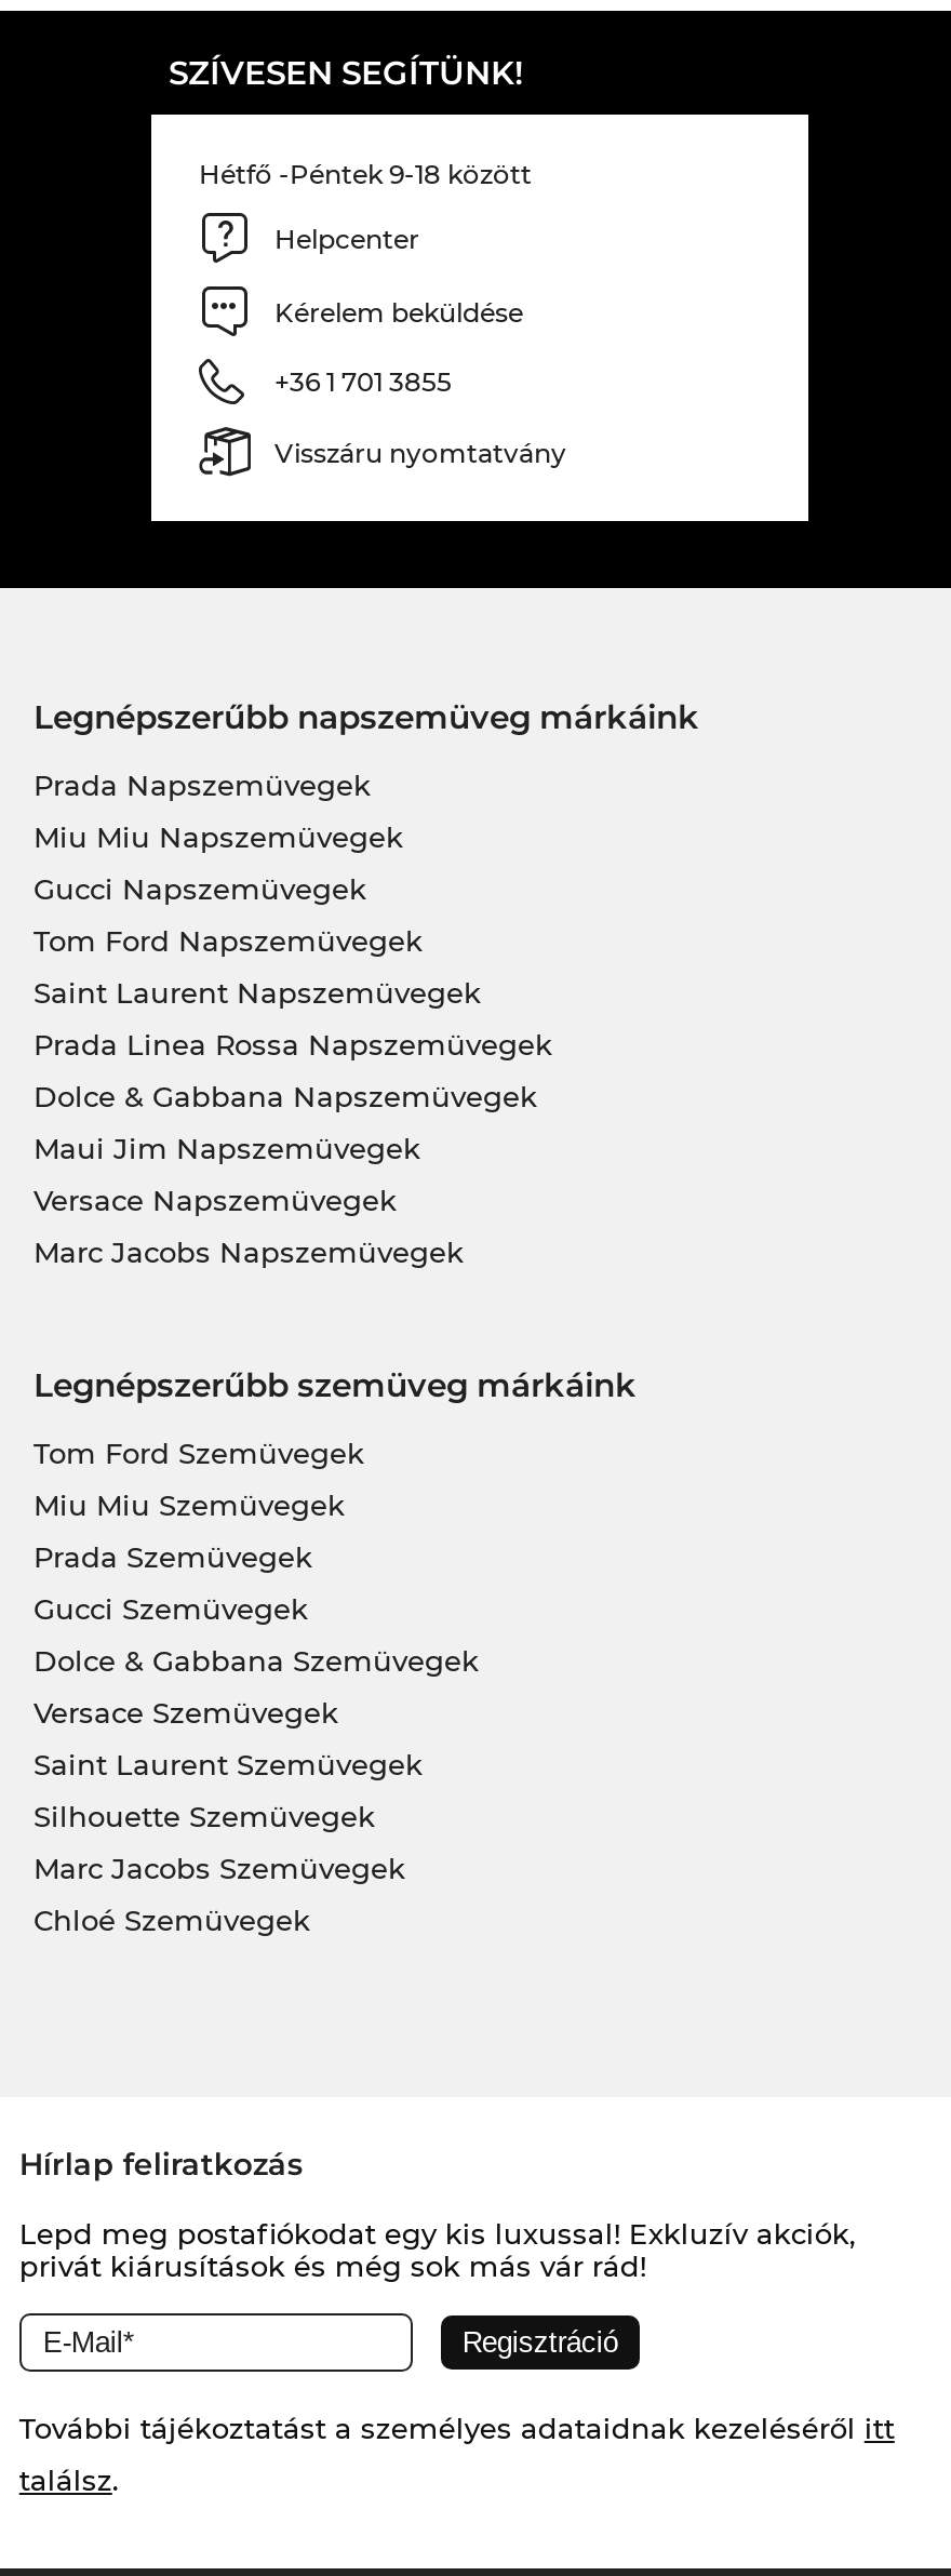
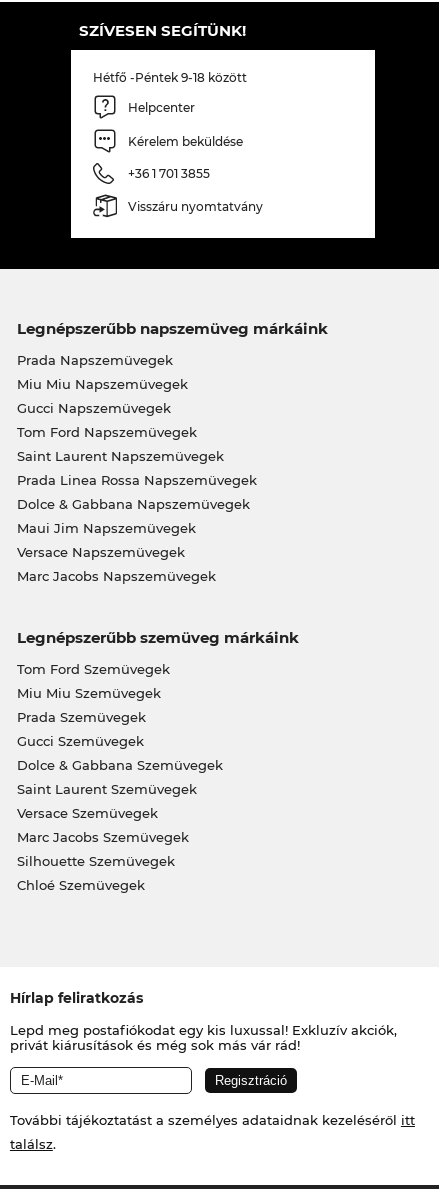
moved [34,1695,338,1730] -> [16,805,157,821]: Versace Szemüvegek
moved [34,1747,423,1782] -> [16,781,196,797]: Saint Laurent Szemüvegek
moved [34,1799,375,1834] -> [16,853,174,869]: Silhouette Szemüvegek
moved [34,1851,405,1886] -> [16,829,188,845]: Marc Jacobs Szemüvegek

